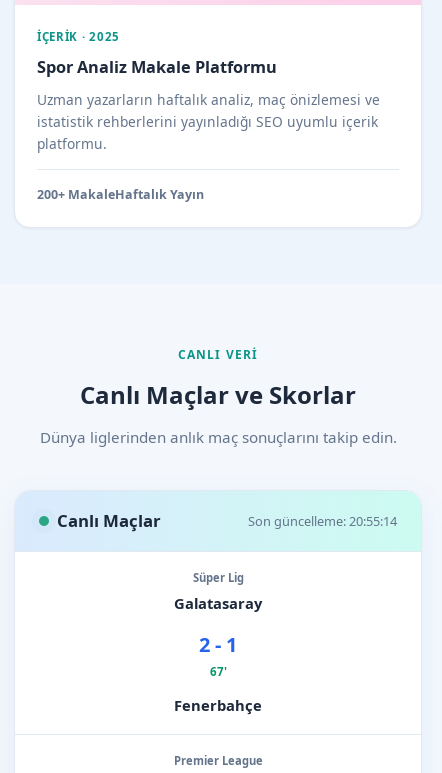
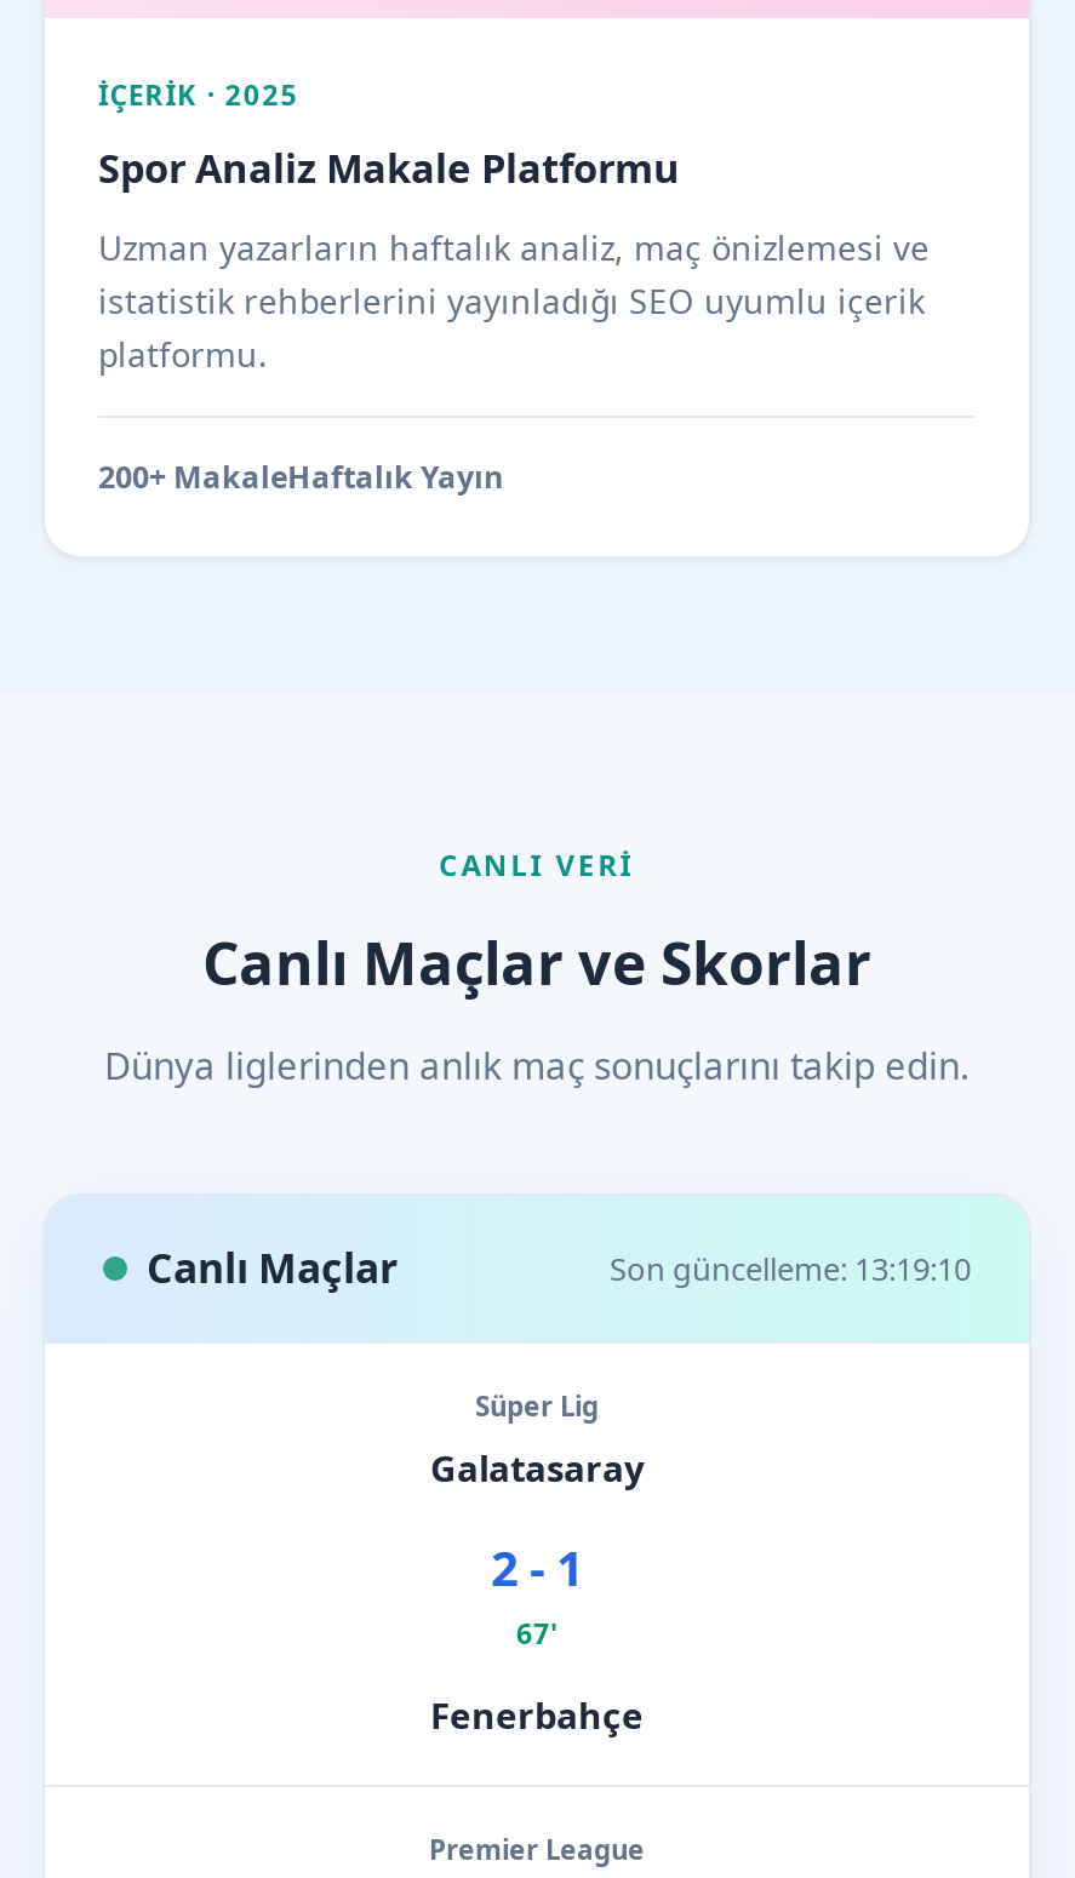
[248,511,397,529] Son güncelleme: 20:55:14 -> [610,1246,971,1289] Son güncelleme: 13:19:10

